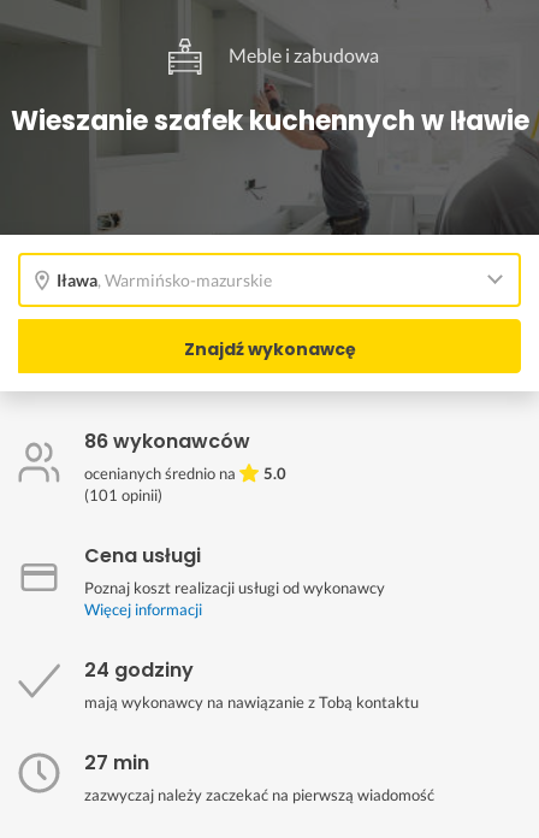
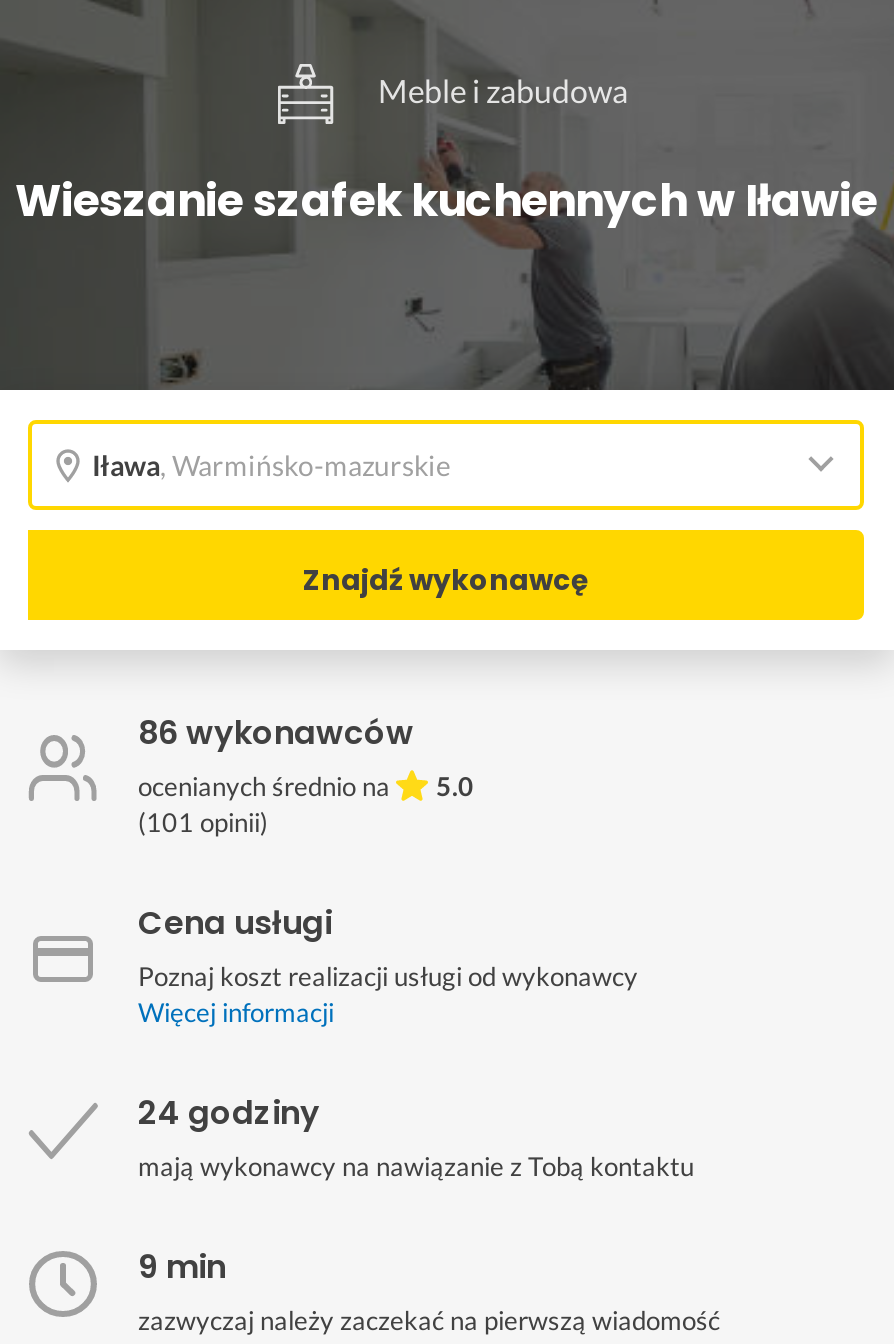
[84,749,149,777] 27 min -> [138,1244,226,1290] 9 min

